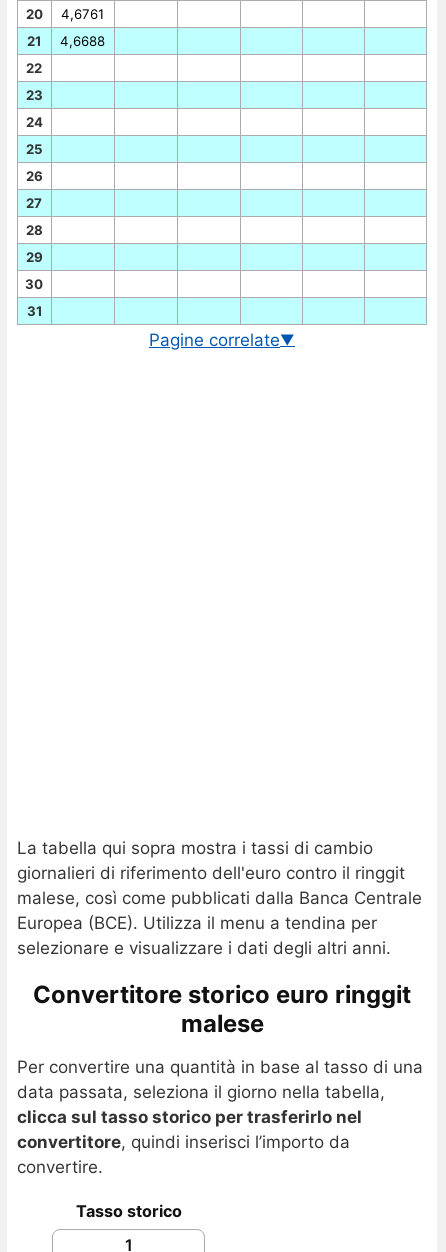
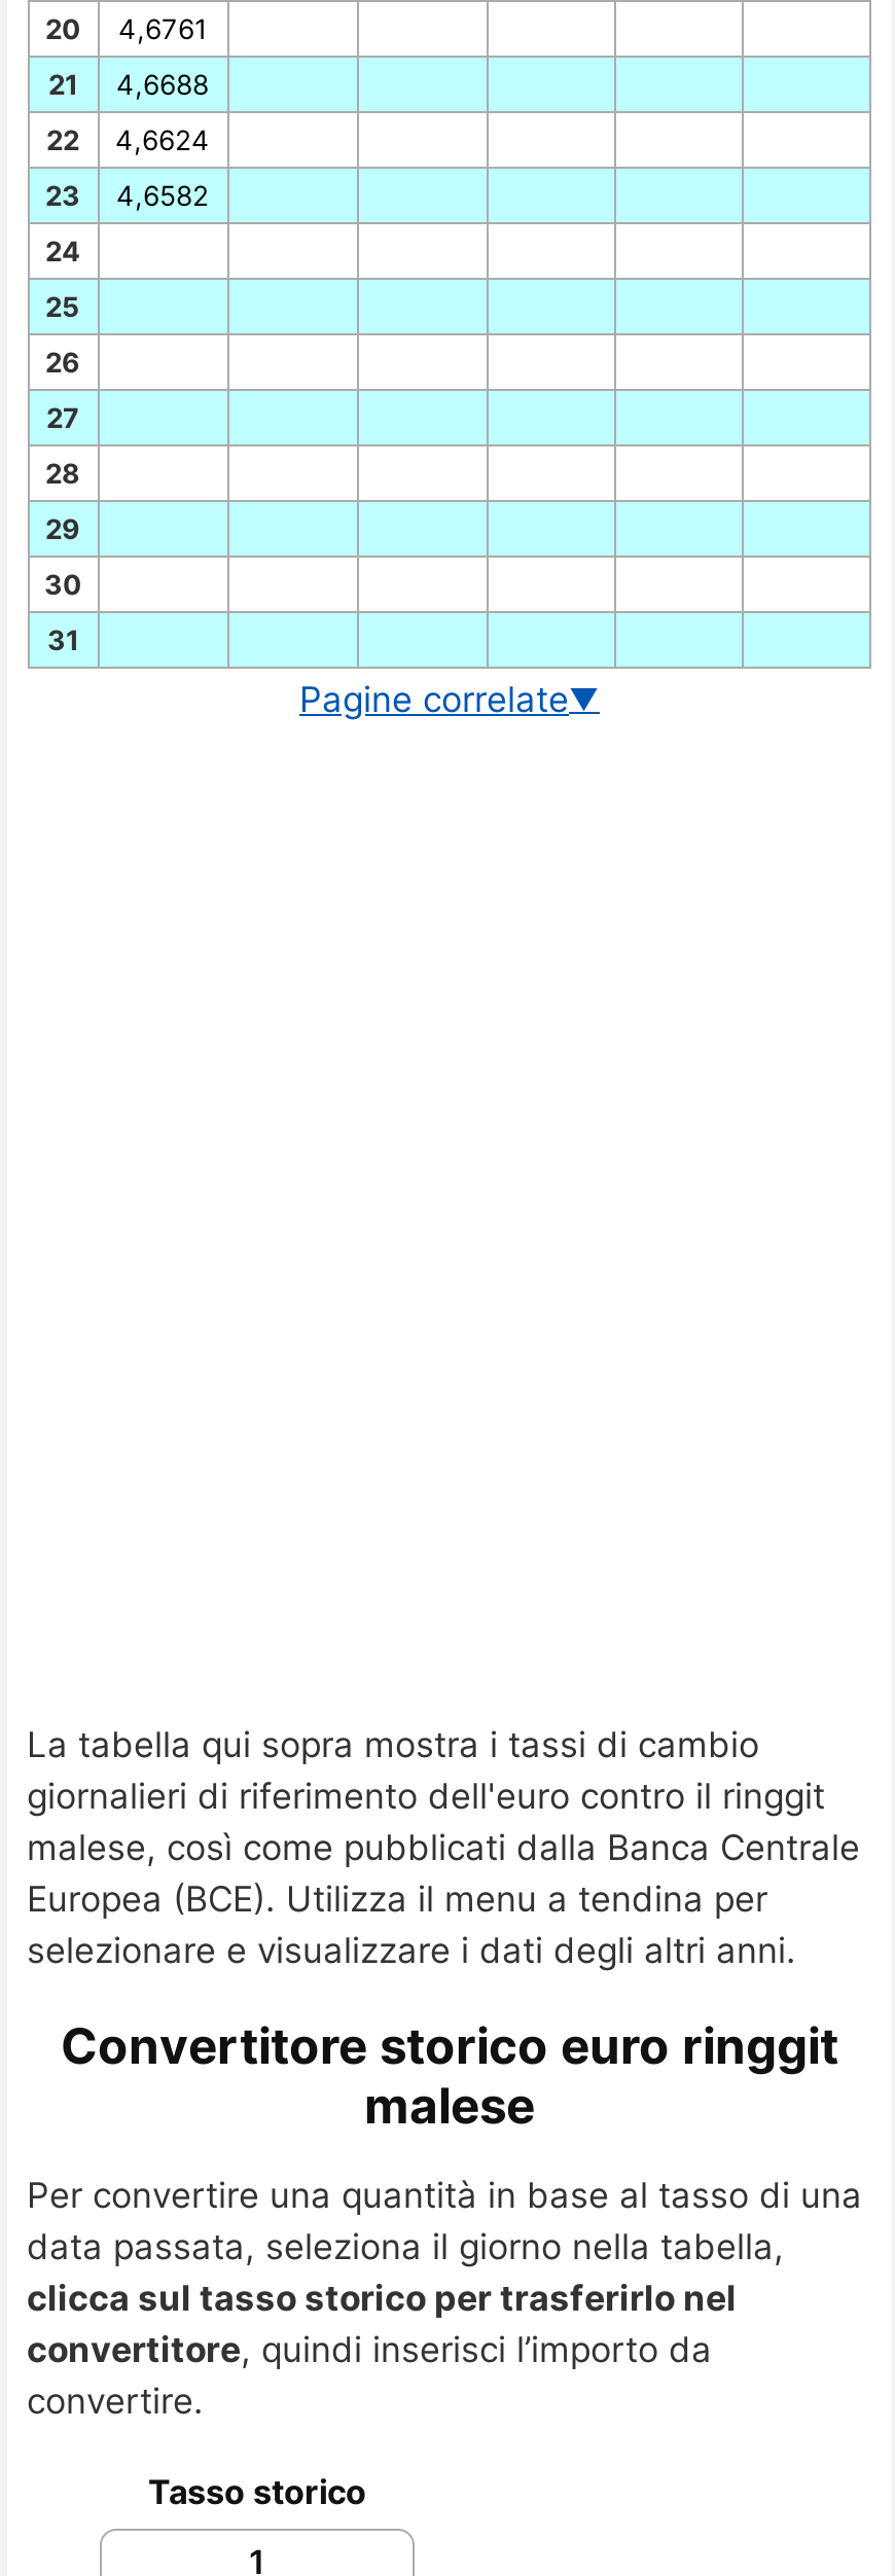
none -> [115,123,210,211] 4,6624 | 4,6582

